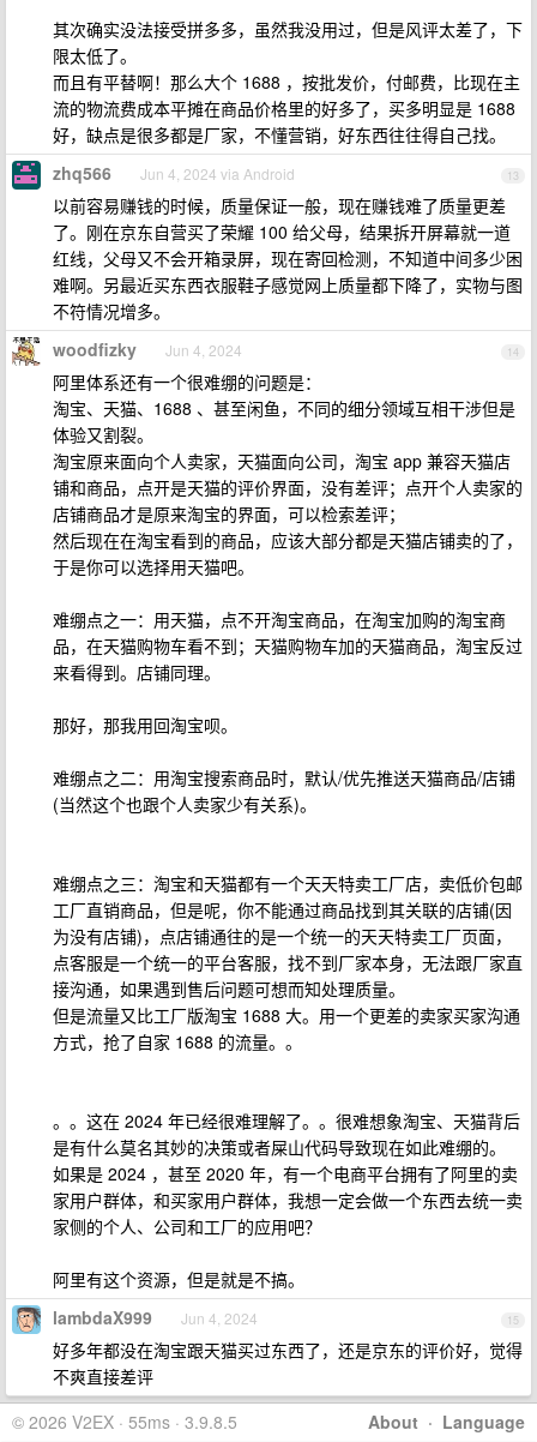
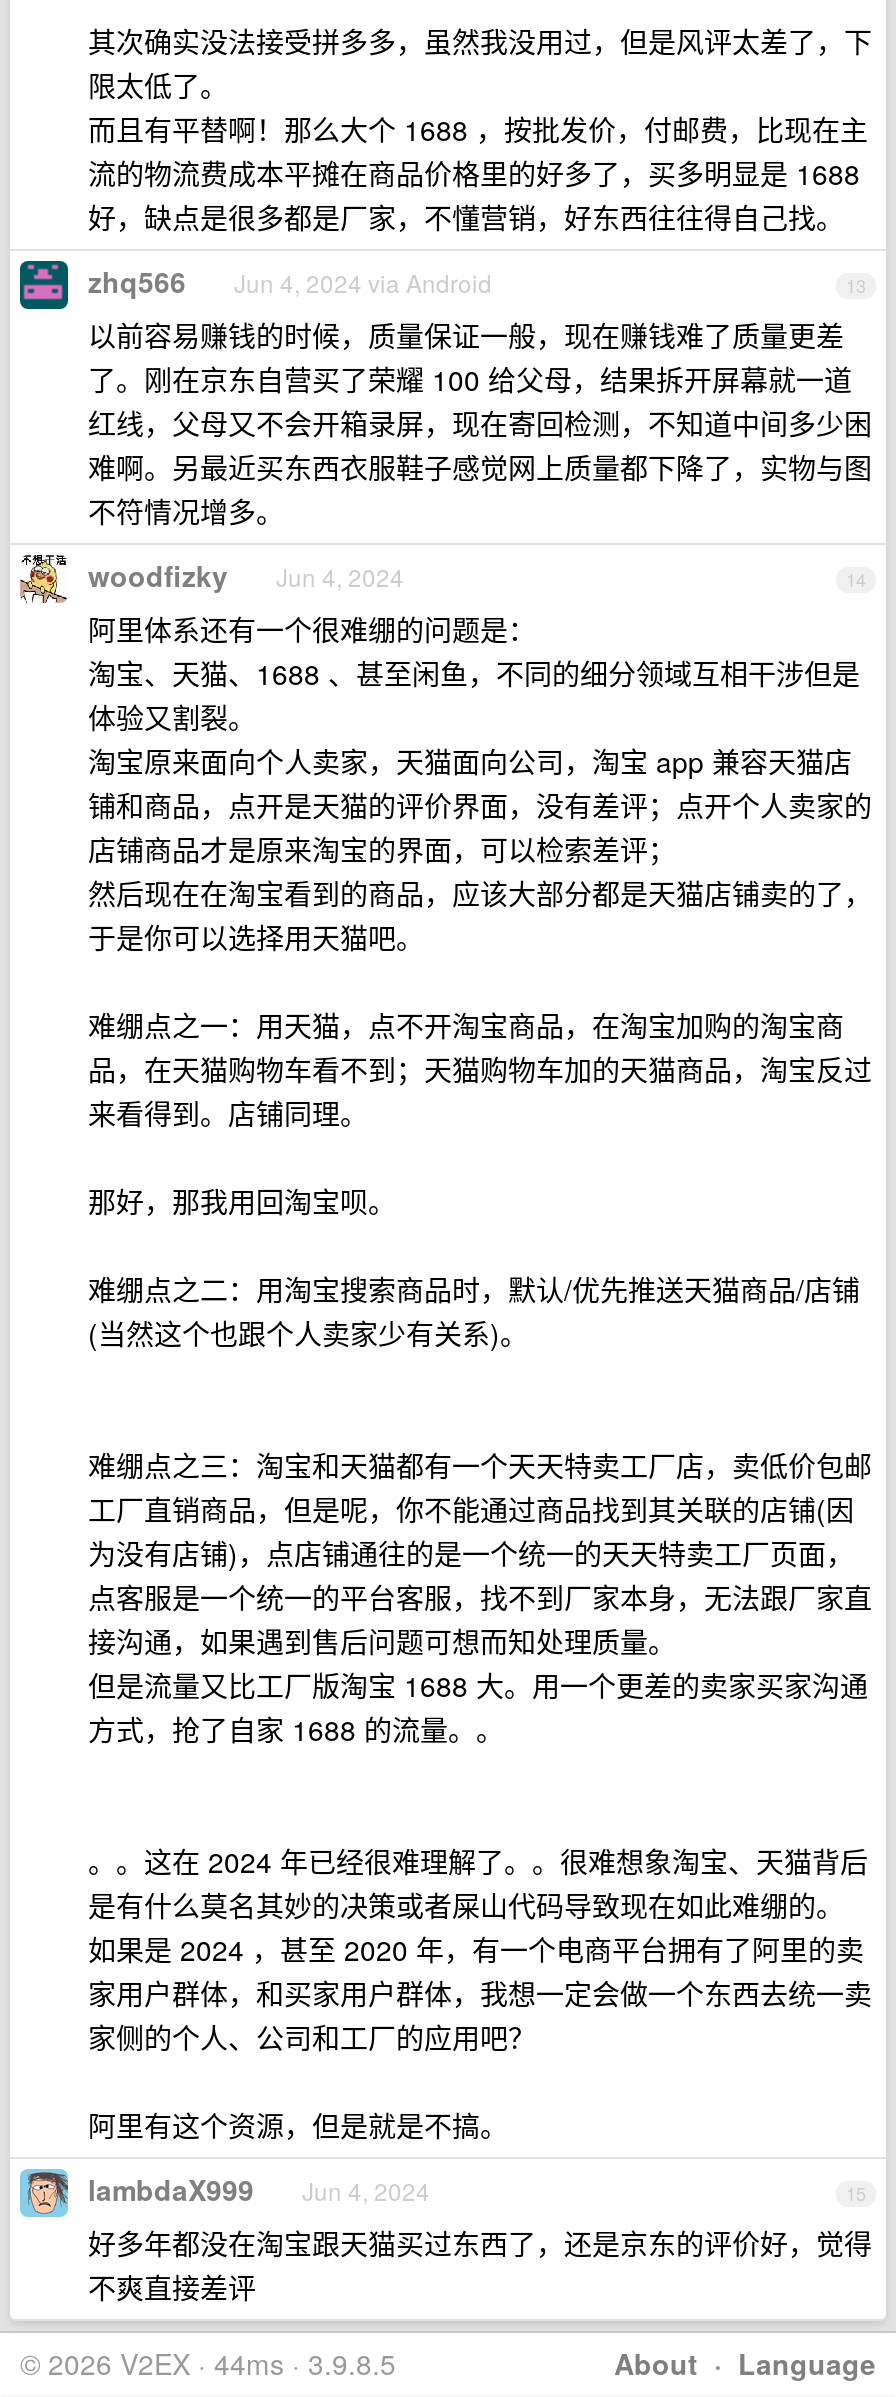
[12,1410,237,1434] © 2026 V2EX · 55ms · 3.9.8.5 -> [20,2343,396,2383] © 2026 V2EX · 44ms · 3.9.8.5

